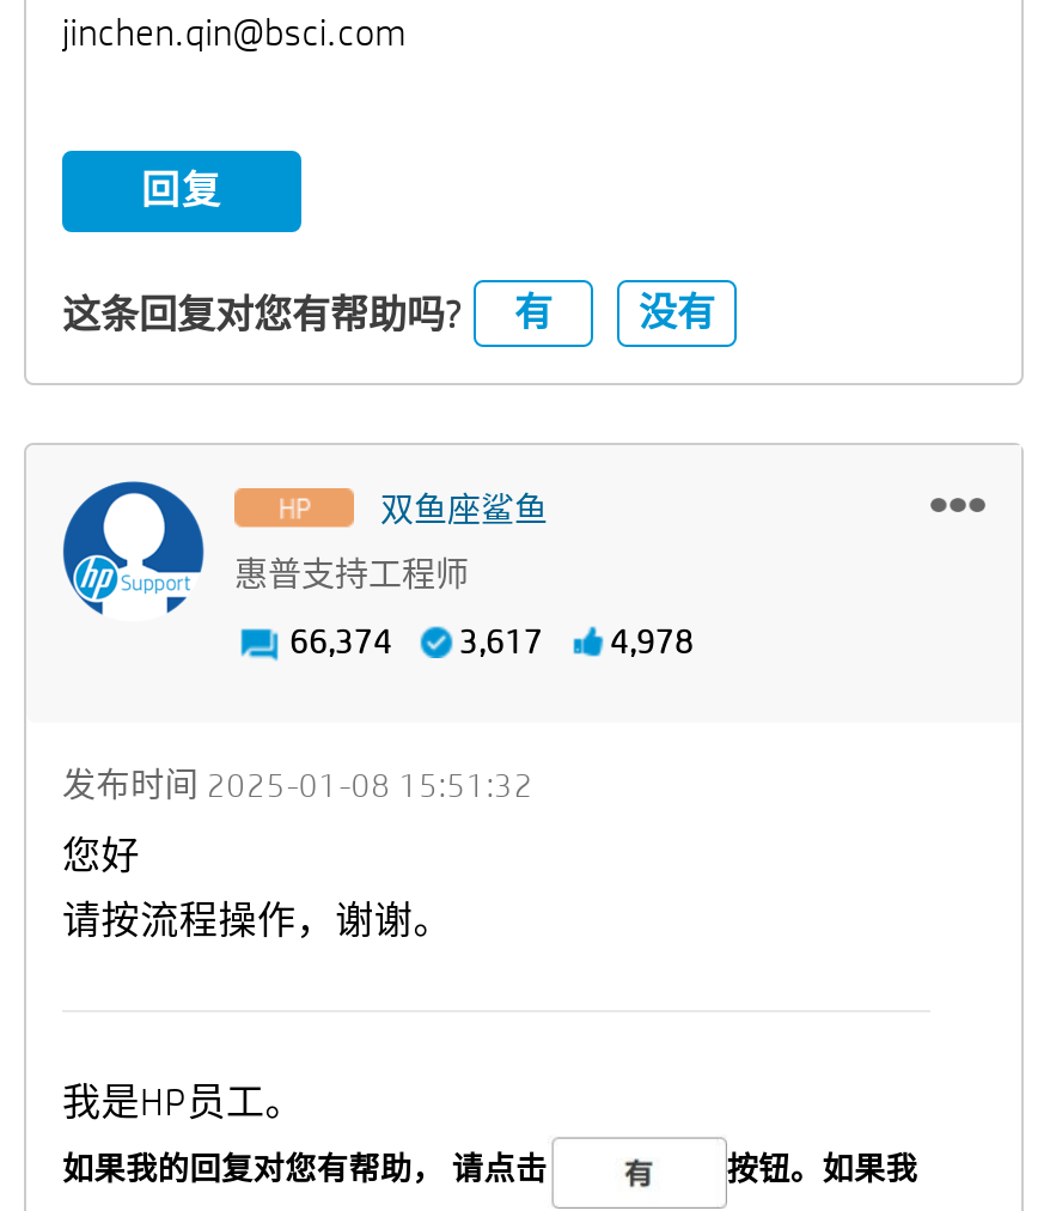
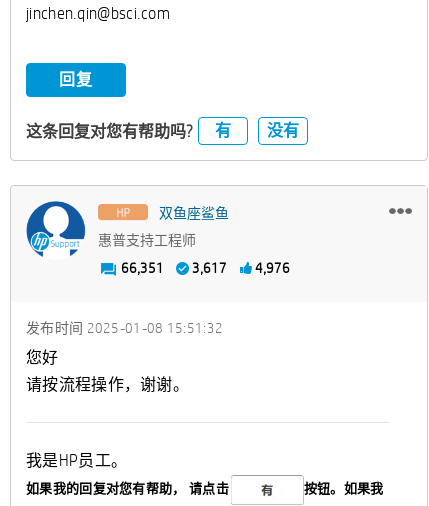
[289,620,399,663] 66,374 -> [121,259,167,277] 66,351
[610,620,694,663] 4,978 -> [255,259,290,277] 4,976

